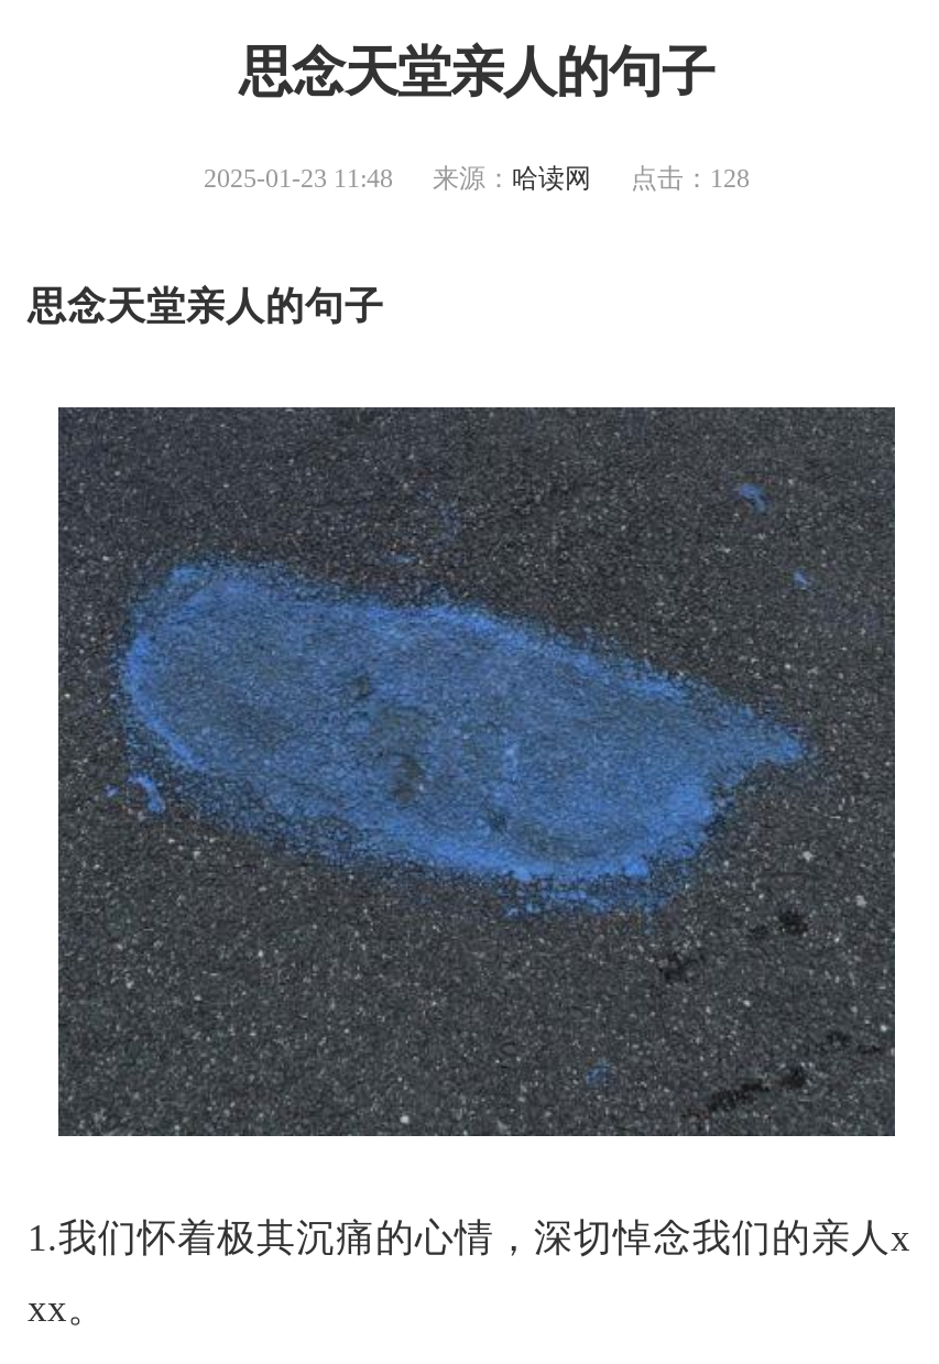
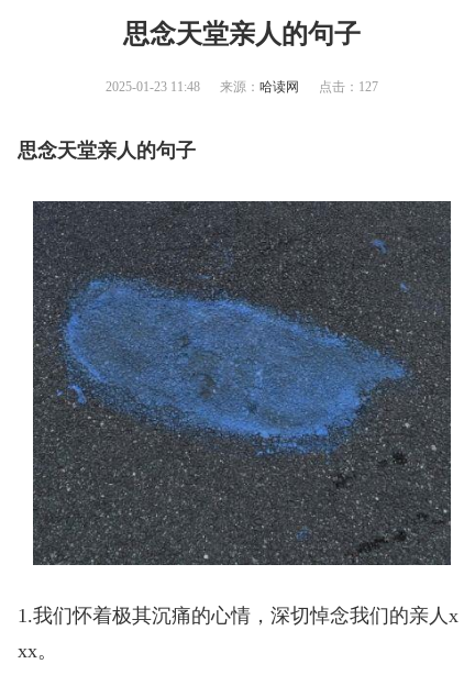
[204,163,750,194] 2025-01-23 11:48 来源：哈读网 点击：128 -> [106,79,378,95] 2025-01-23 11:48 来源：哈读网 点击：127

